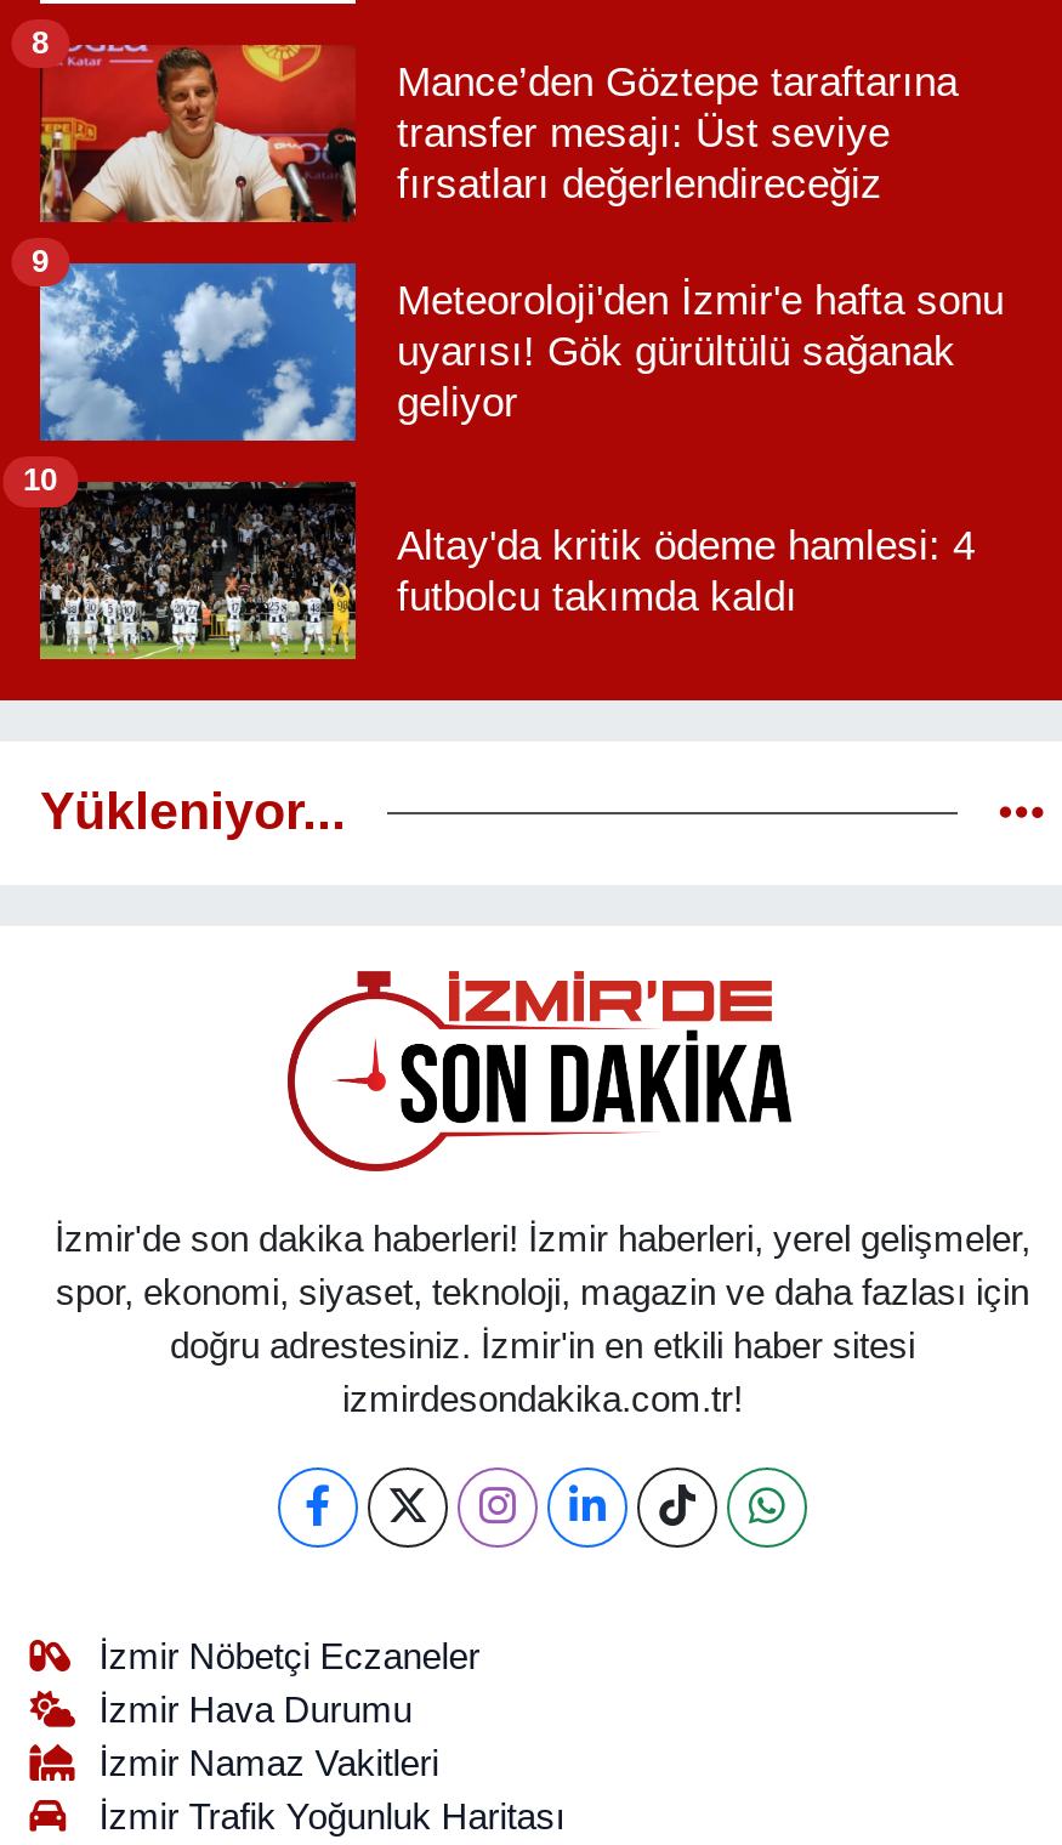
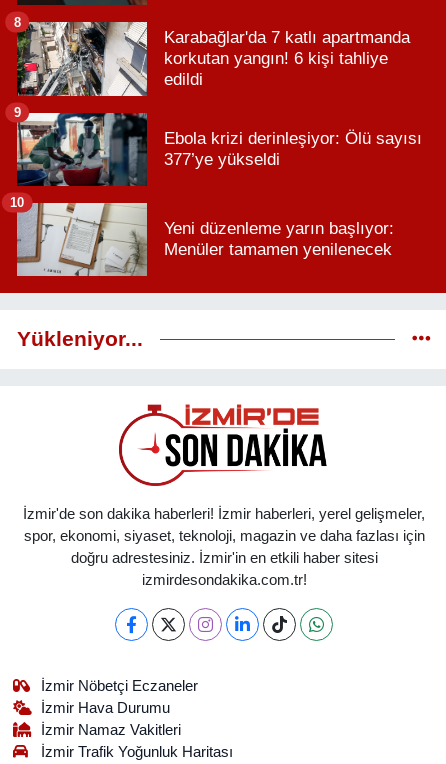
[38,44,958,226] [image] | Mance’den Göztepe taraftarına | transfer mesajı: Üst seviye | fırsatları değerlendireceğiz -> [16,21,410,97] [image] | Karabağlar'da 7 katlı apartmanda | korkutan yangın! 6 kişi tahliye | edildi
[38,260,1004,444] [image] | Meteoroloji'den İzmir'e hafta sonu | uyarısı! Gök gürültülü sağanak | geliyor -> [16,112,422,187] [image] | Ebola krizi derinleşiyor: Ölü sayısı | 377’ye yükseldi
[38,481,975,660] [image] | Altay'da kritik ödeme hamlesi: 4 | futbolcu takımda kaldı -> [16,202,394,277] [image] | Yeni düzenleme yarın başlıyor: | Menüler tamamen yenilenecek

